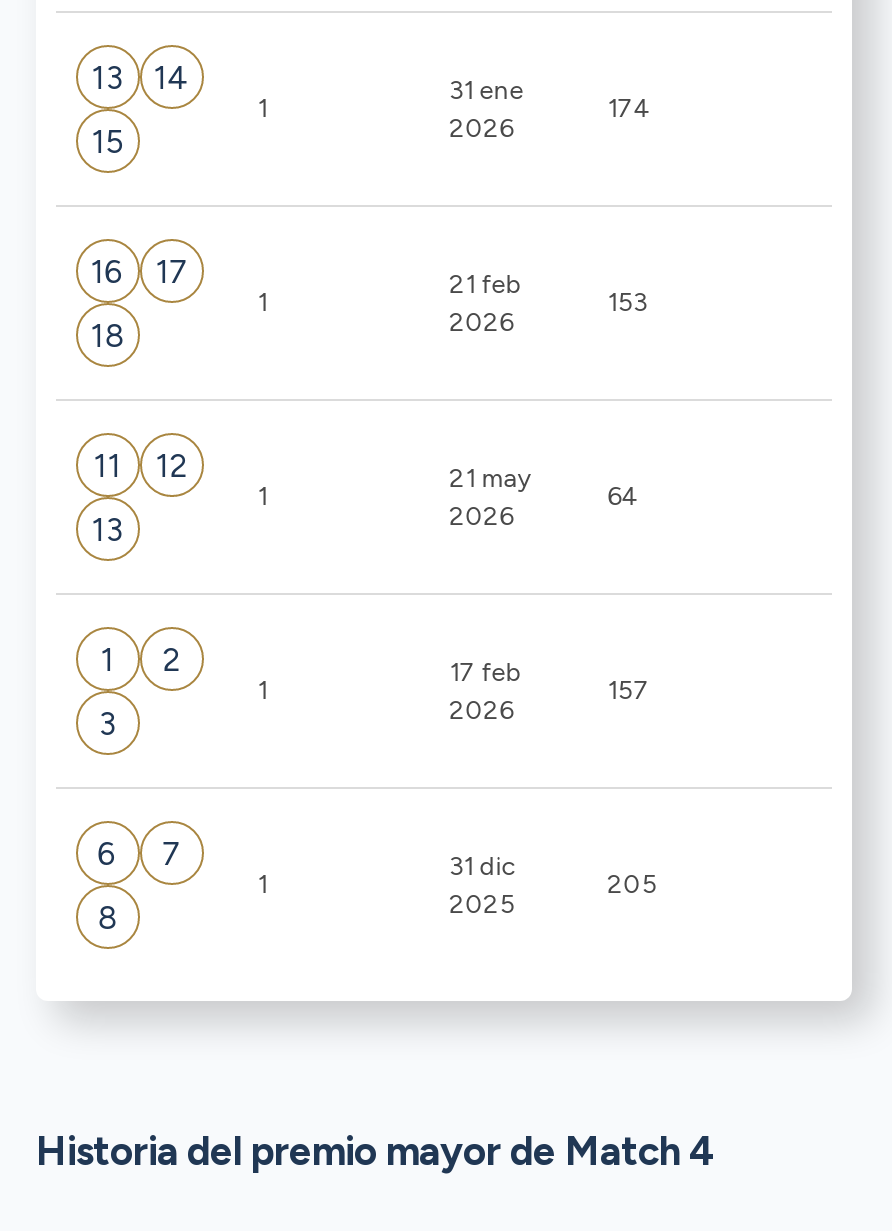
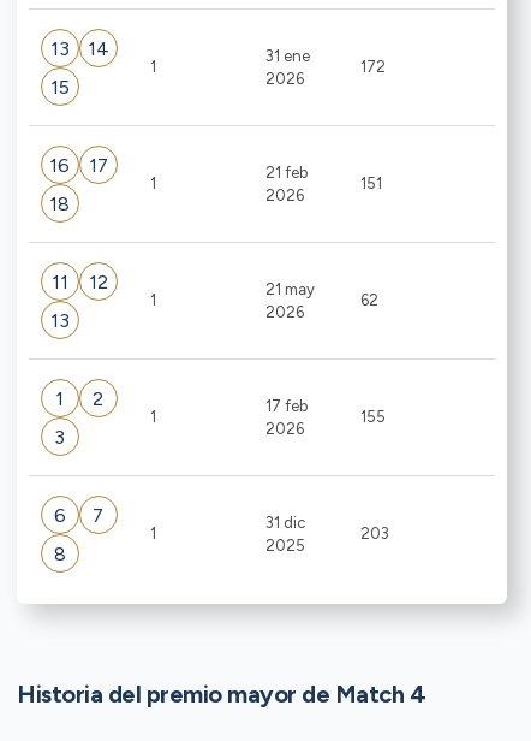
[608,92,652,122] 174 -> [360,57,385,75] 172
[608,286,648,316] 153 -> [360,174,382,192] 151
[608,480,640,510] 64 -> [360,291,378,309] 62
[608,674,650,704] 157 -> [360,407,385,425] 155
[608,868,658,898] 205 -> [360,524,389,542] 203

